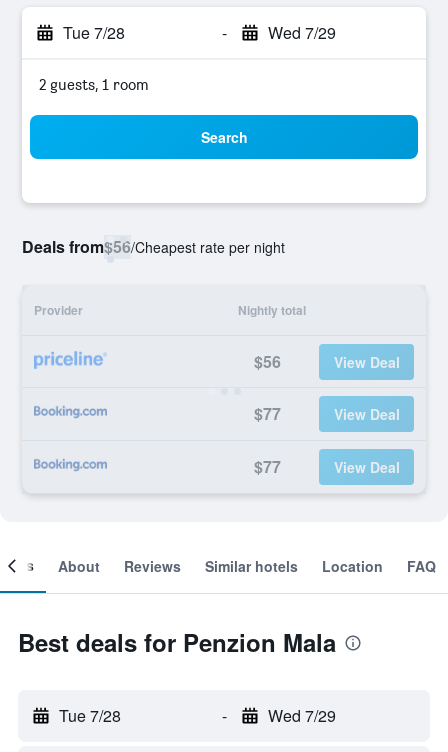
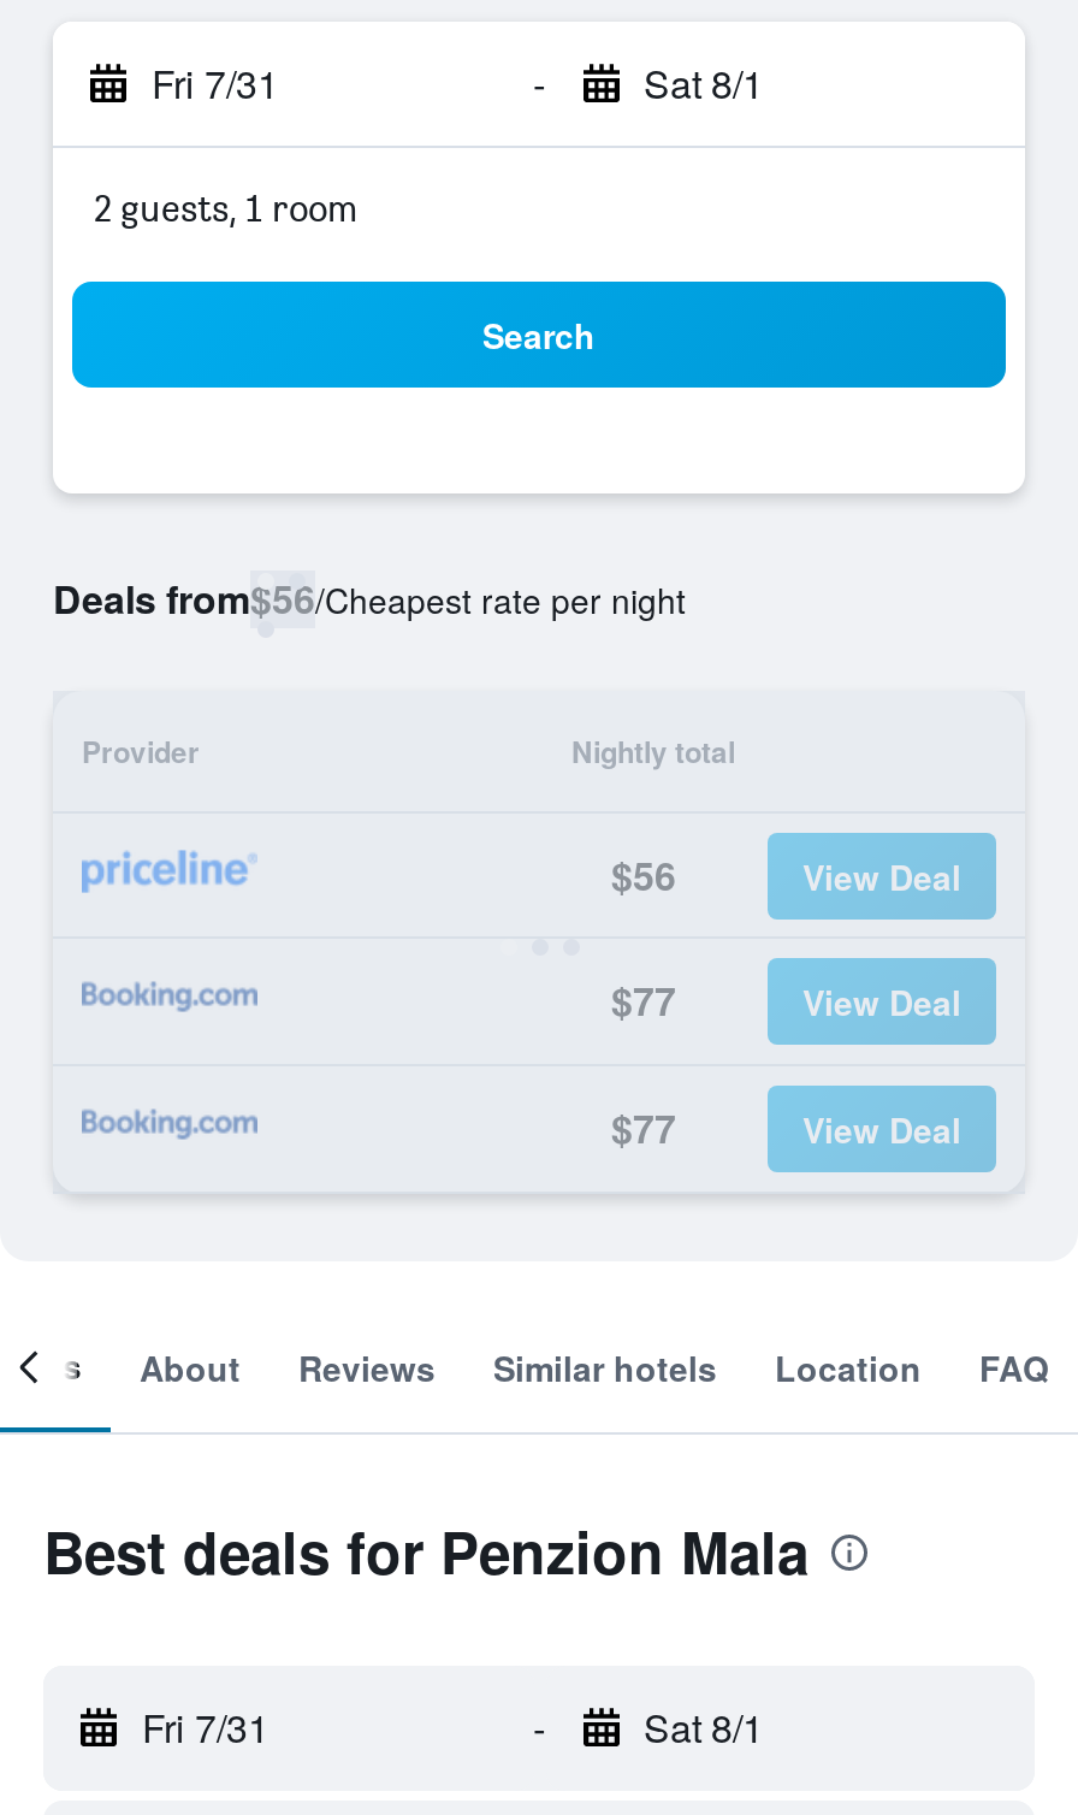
[63,21,125,44] Tue 7/28 -> [152,55,279,111] Fri 7/31
[267,21,335,44] Wed 7/29 -> [644,55,764,111] Sat 8/1
[59,704,121,727] Tue 7/28 -> [142,1699,269,1755] Fri 7/31
[267,704,335,727] Wed 7/29 -> [644,1699,764,1755] Sat 8/1

